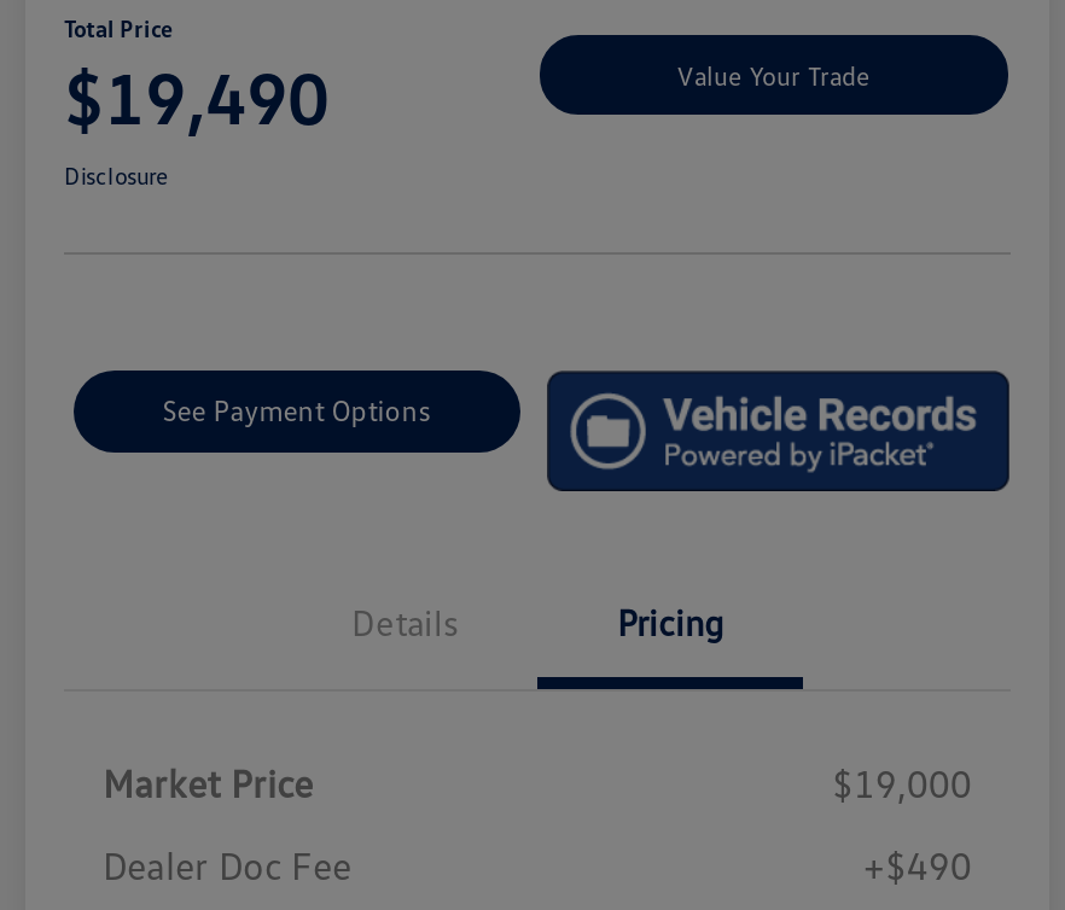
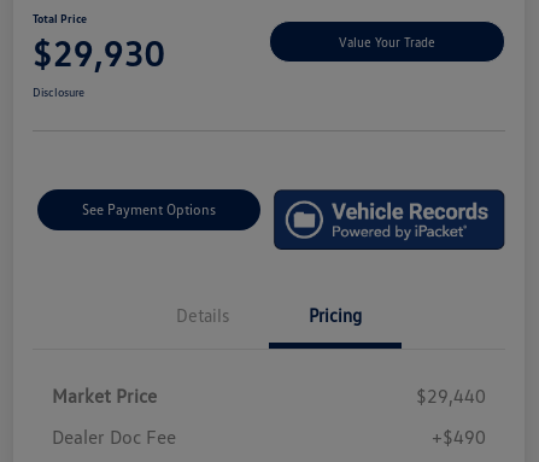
[64,52,330,141] $19,490 -> [33,30,165,75] $29,930
[832,759,972,807] $19,000 -> [416,384,486,408] $29,440

